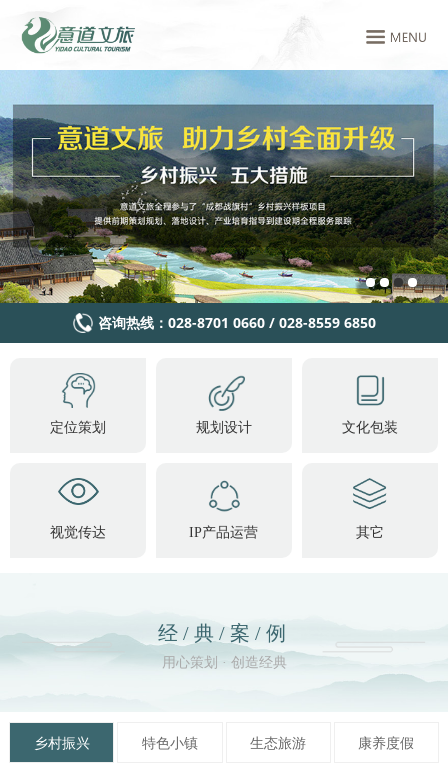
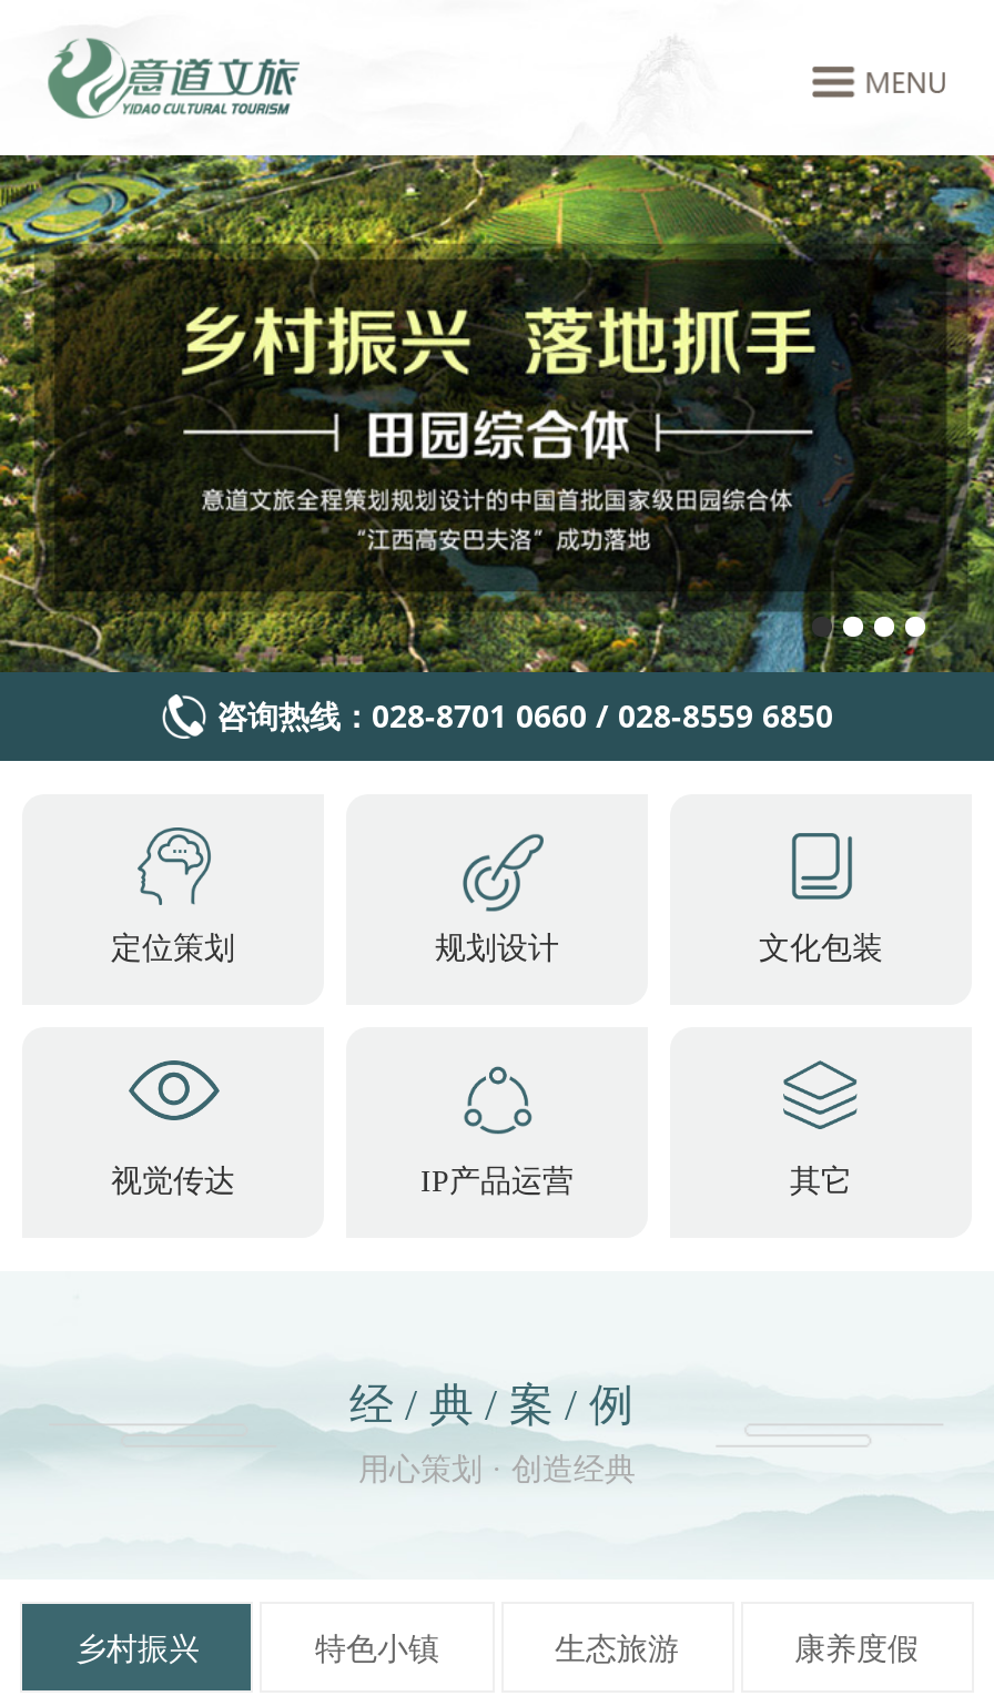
[3,69,445,304] [image] -> [7,153,987,674] [image]

